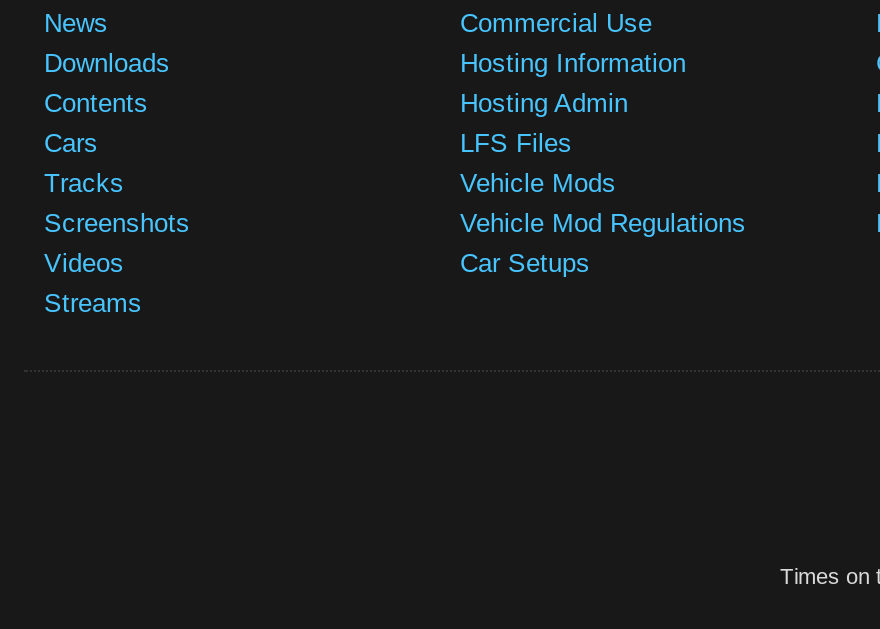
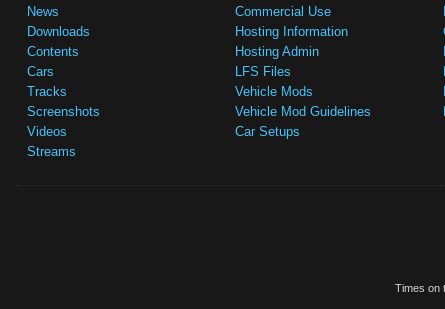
[460,208,746,238] Vehicle Mod Regulations -> [235,104,371,119] Vehicle Mod Guidelines

